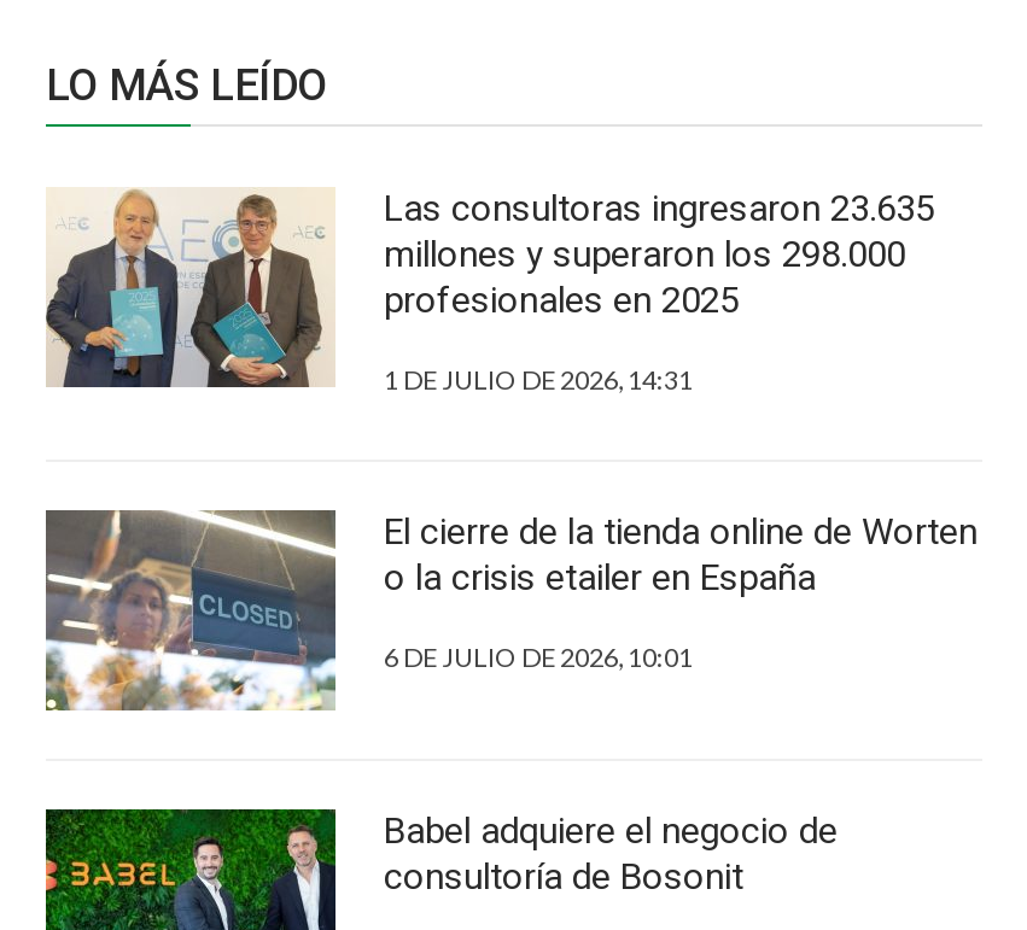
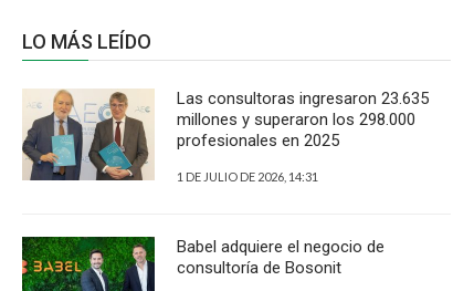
[43,508,978,713] [image] | El cierre de la tienda online de Worten | o la crisis etailer en España | 6 DE JULIO DE 2026, 10:01 -> none

